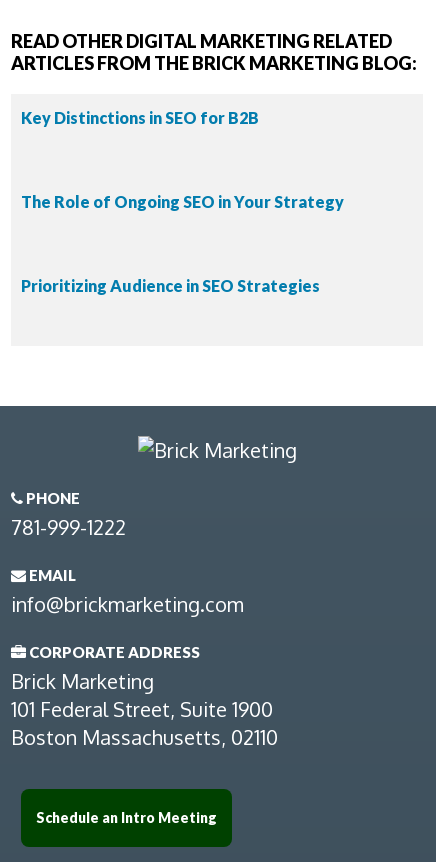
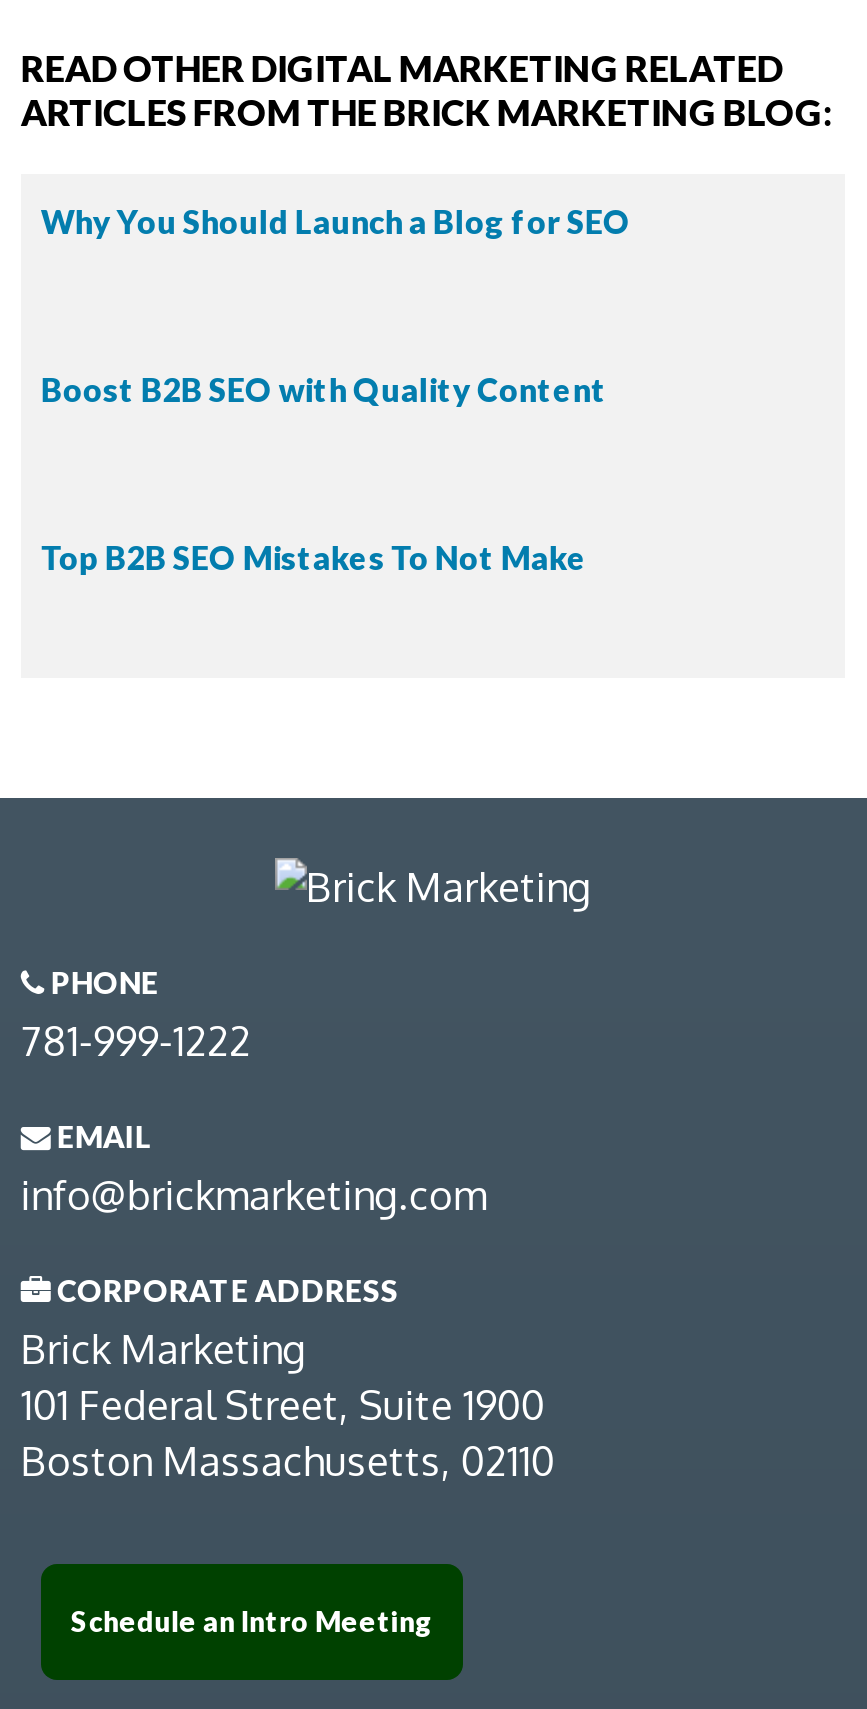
[21,108,259,127] Key Distinctions in SEO for B2B -> [41,202,631,240] Why You Should Launch a Blog for SEO
[21,192,344,211] The Role of Ongoing SEO in Your Strategy -> [41,370,607,408] Boost B2B SEO with Quality Content
[21,276,320,295] Prioritizing Audience in SEO Strategies -> [41,538,587,576] Top B2B SEO Mistakes To Not Make

